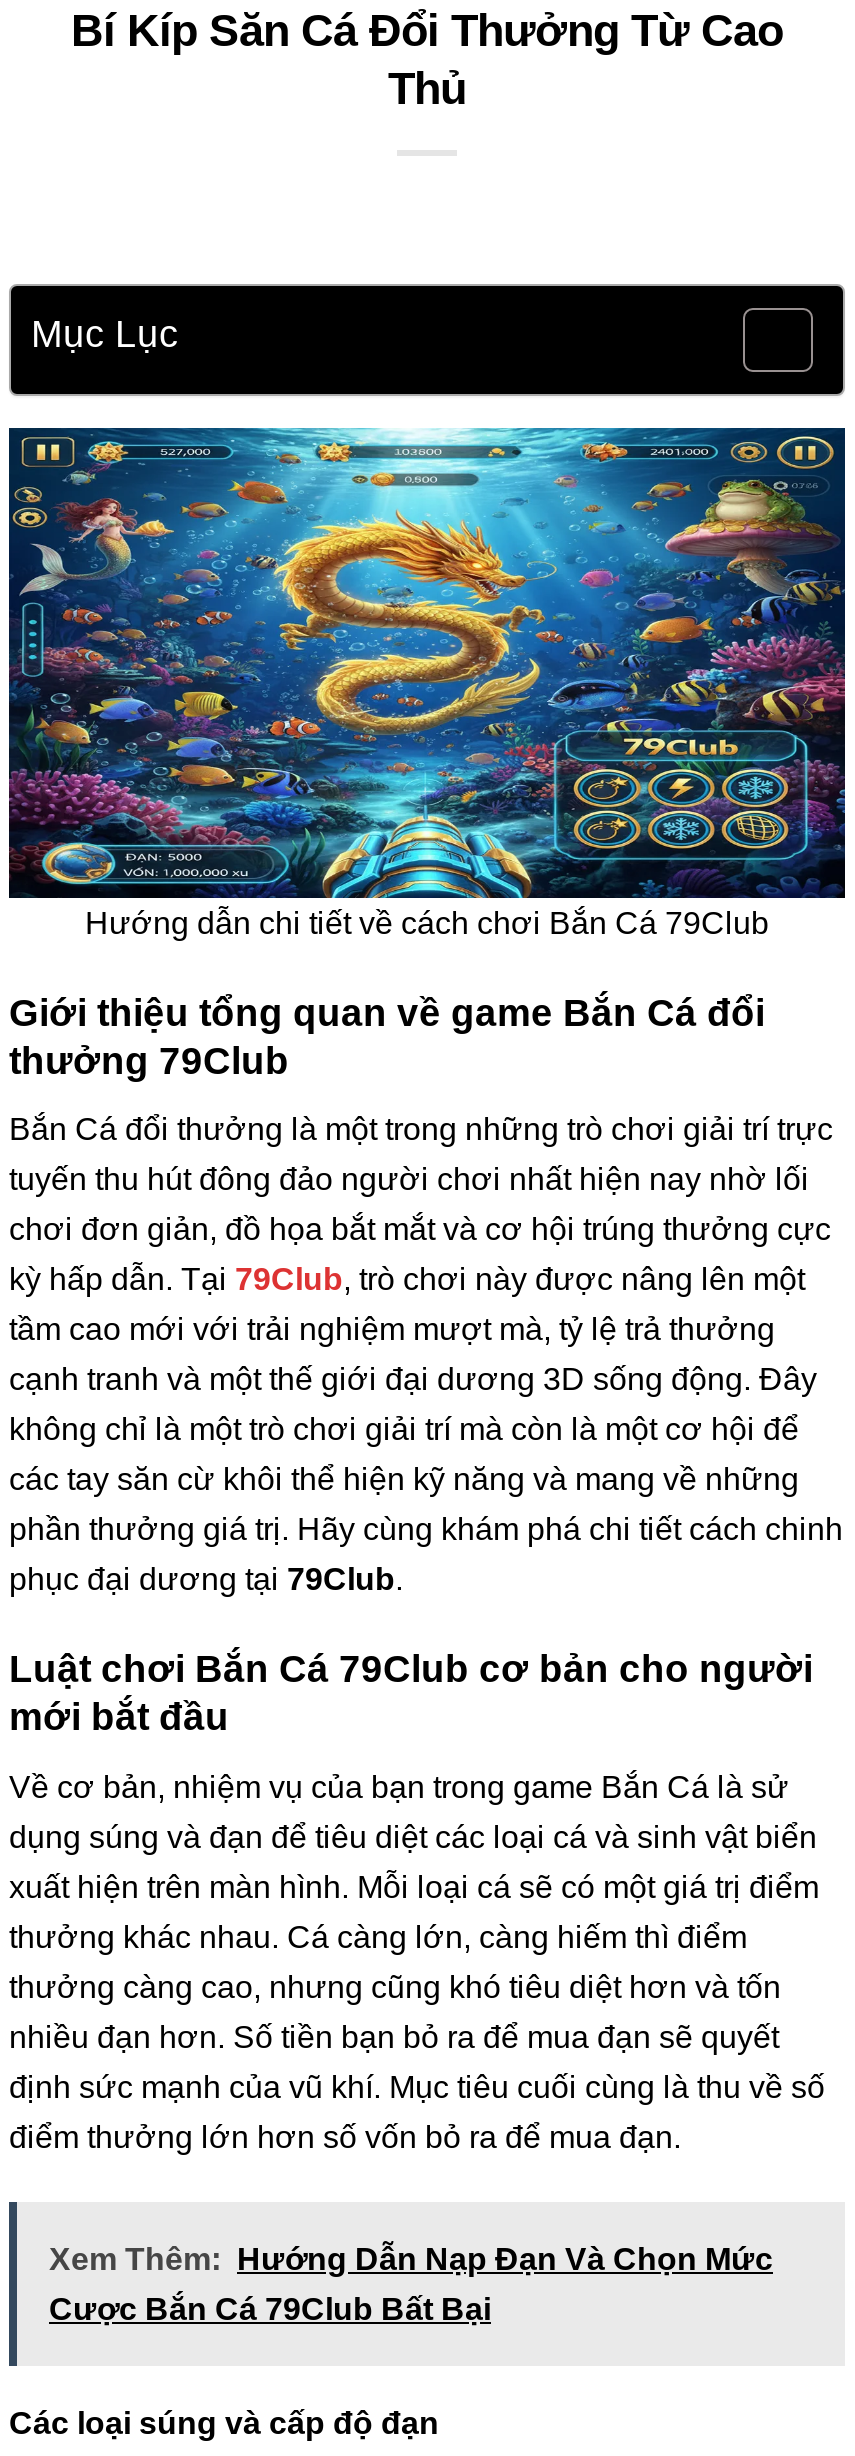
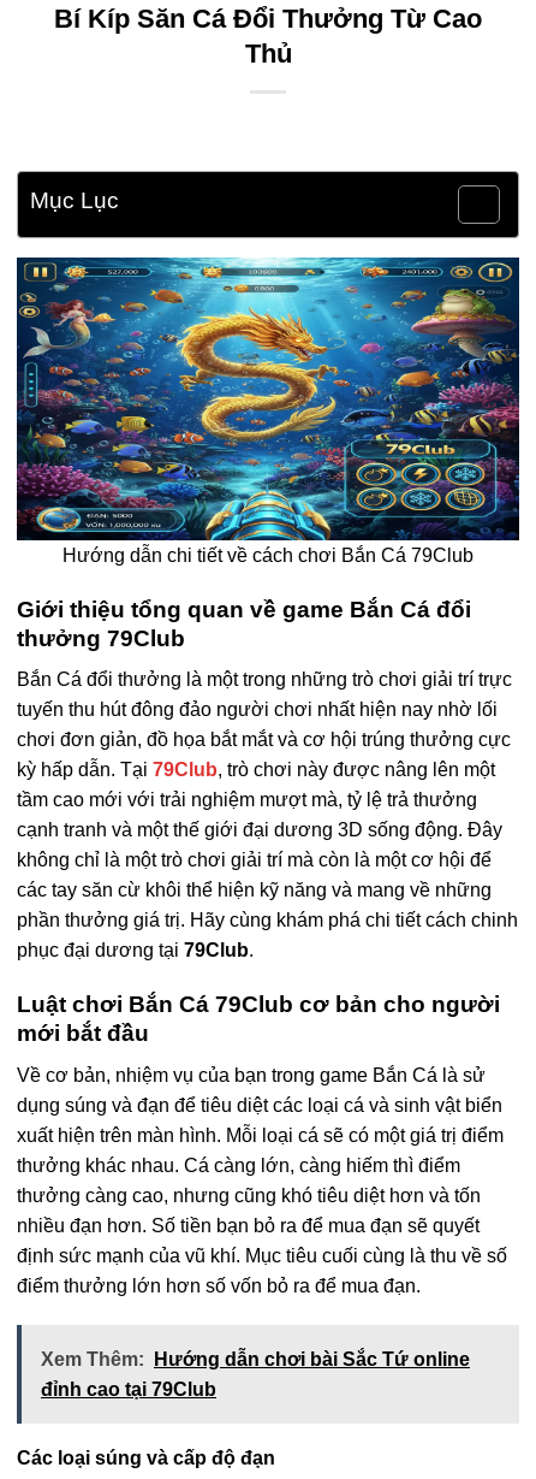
[49,2243,773,2277] Xem Thêm: Hướng Dẫn Nạp Đạn Và Chọn Mức -> [41,1349,470,1370] Xem Thêm: Hướng dẫn chơi bài Sắc Tứ online
[49,2293,491,2327] Cược Bắn Cá 79Club Bất Bại -> [41,1379,216,1400] đỉnh cao tại 79Club

